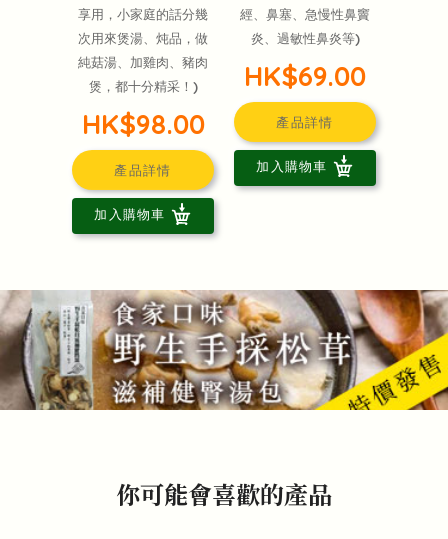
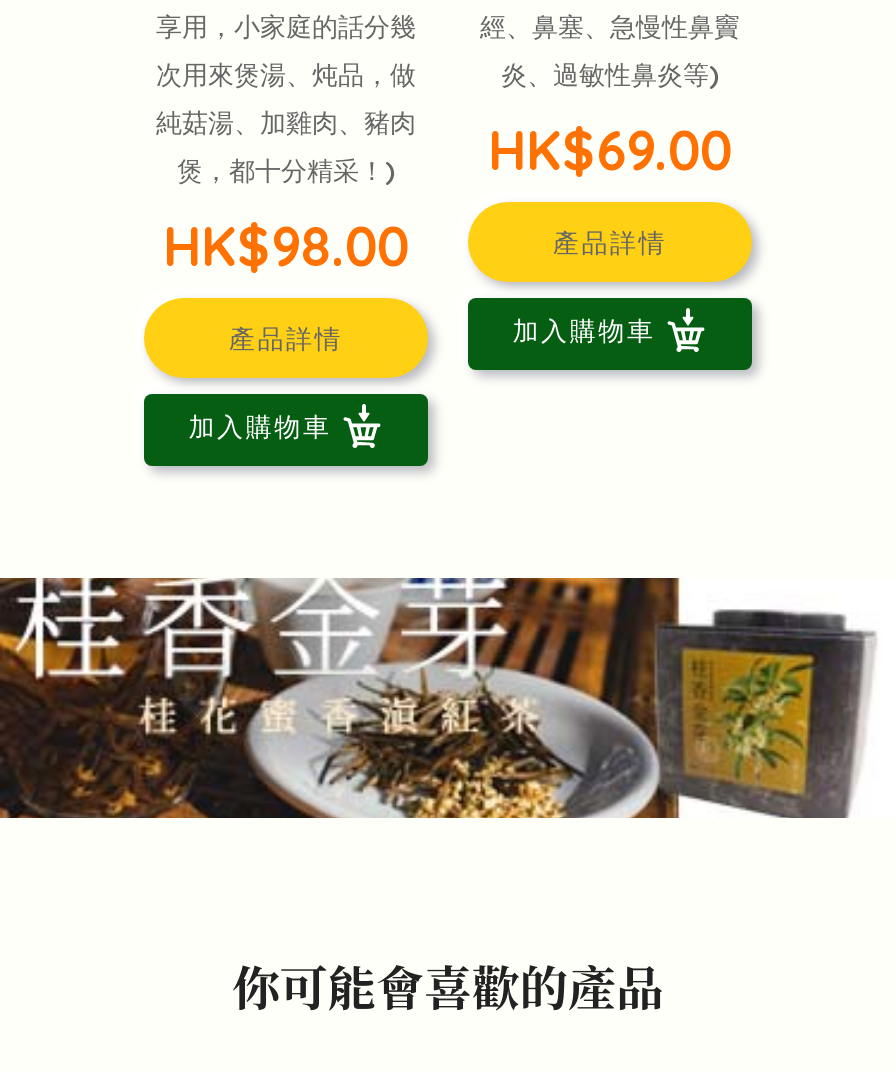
[3,289,445,411] [image] -> [6,576,890,820] [image]

